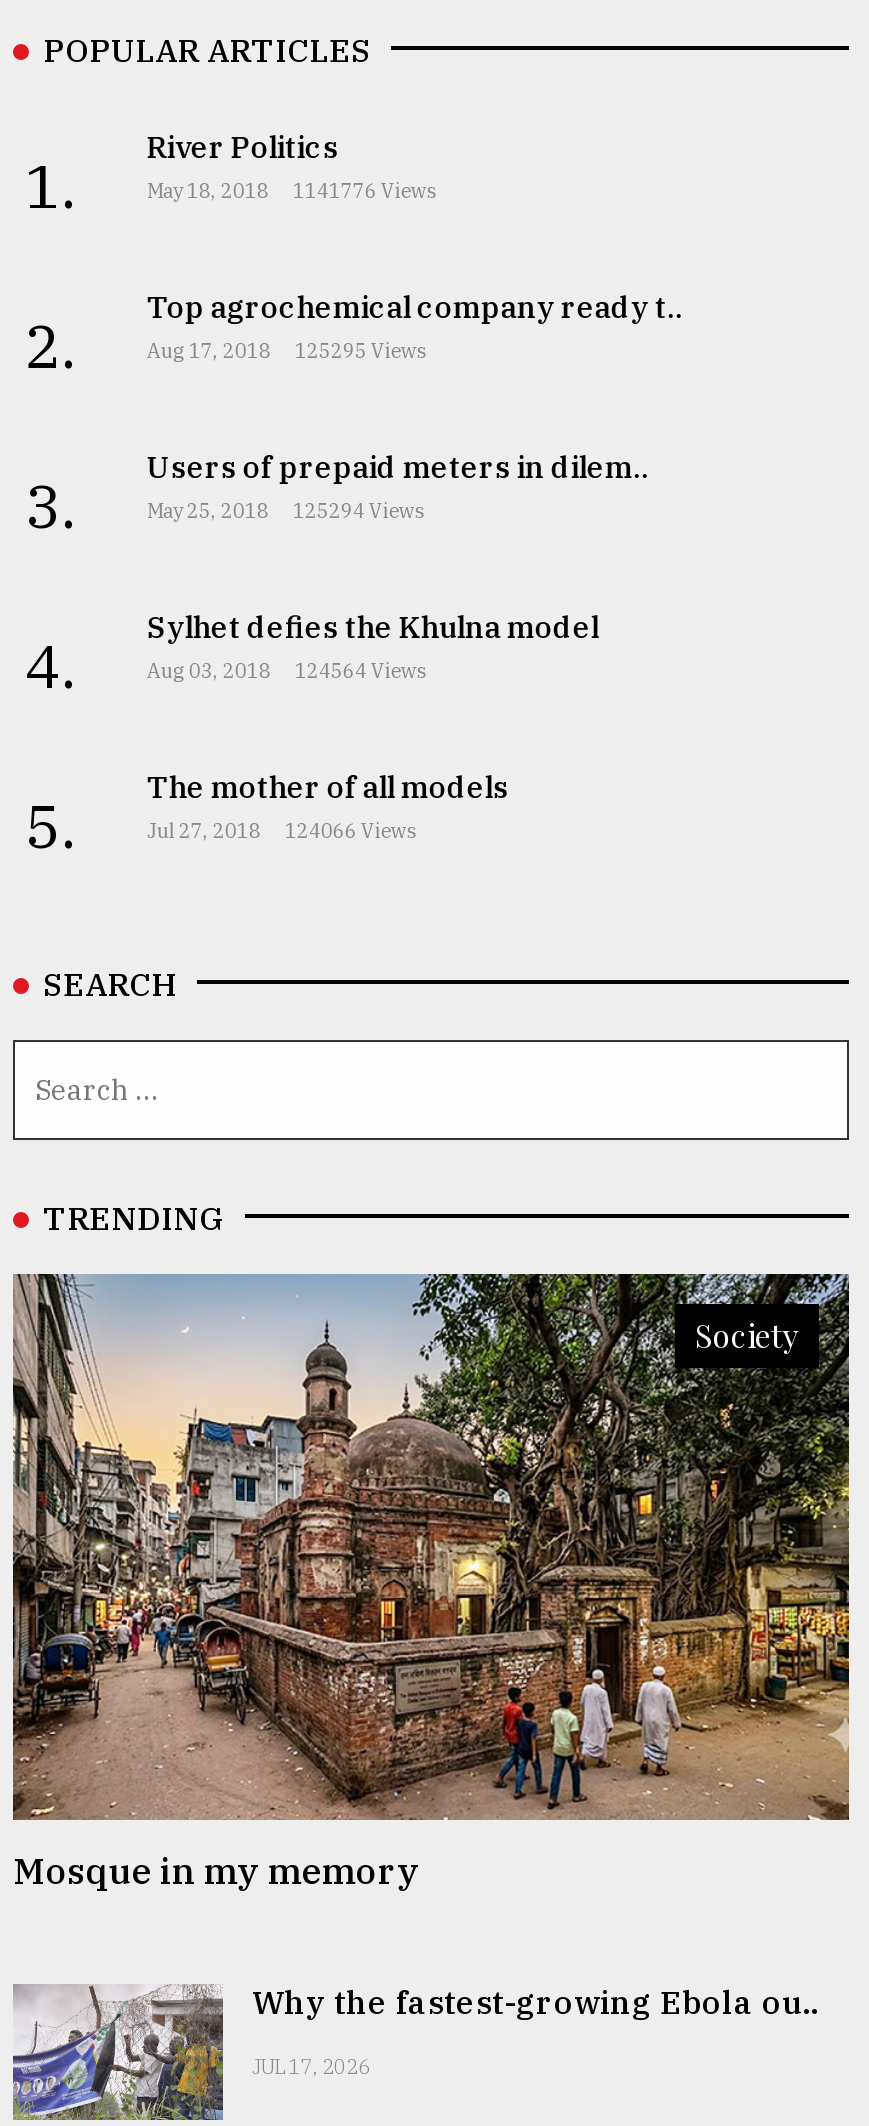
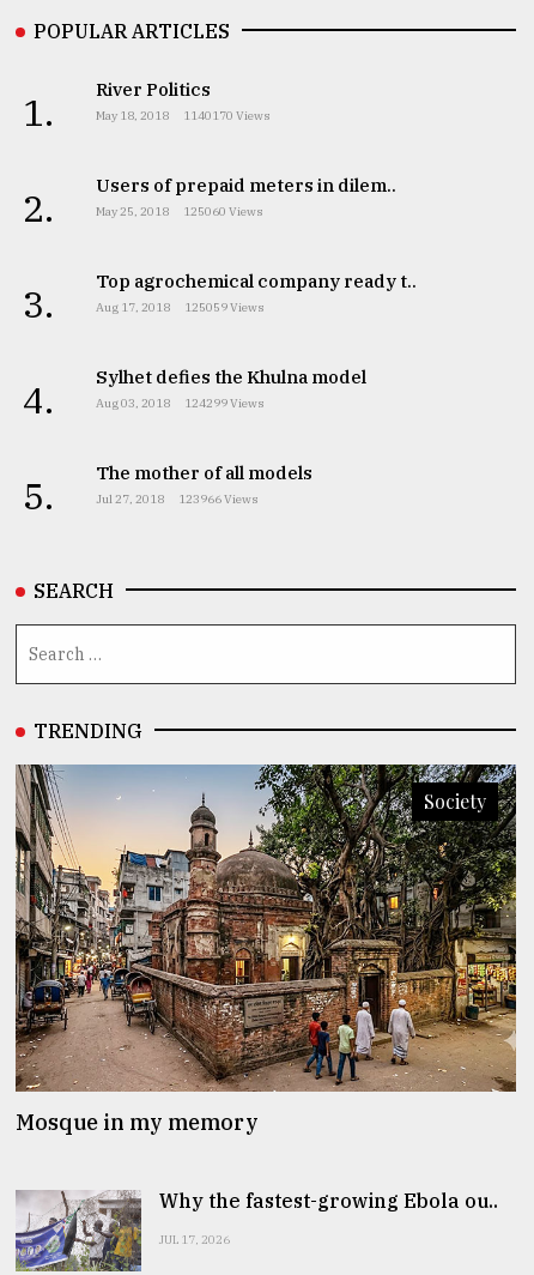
[147,178,439,204] May 18, 2018 1141776 Views -> [96,108,270,124] May 18, 2018 1140170 Views
moved [25,288,683,544] -> [23,270,417,327]: 3. | Top agrochemical company ready t.. | Aug 17, 2018
[295,338,429,364] 125295 Views -> none
moved [147,448,649,524] -> [96,174,396,220]: Users of prepaid meters in dilem.. | May 25, 2018
[293,498,427,524] 125294 Views -> [183,204,264,315] 125060 Views | 125059 Views
[147,658,429,684] Aug 03, 2018 124564 Views -> [96,396,264,411] Aug 03, 2018 124299 Views
[147,818,419,844] Jul 27, 2018 124066 Views -> [96,492,258,507] Jul 27, 2018 123966 Views

